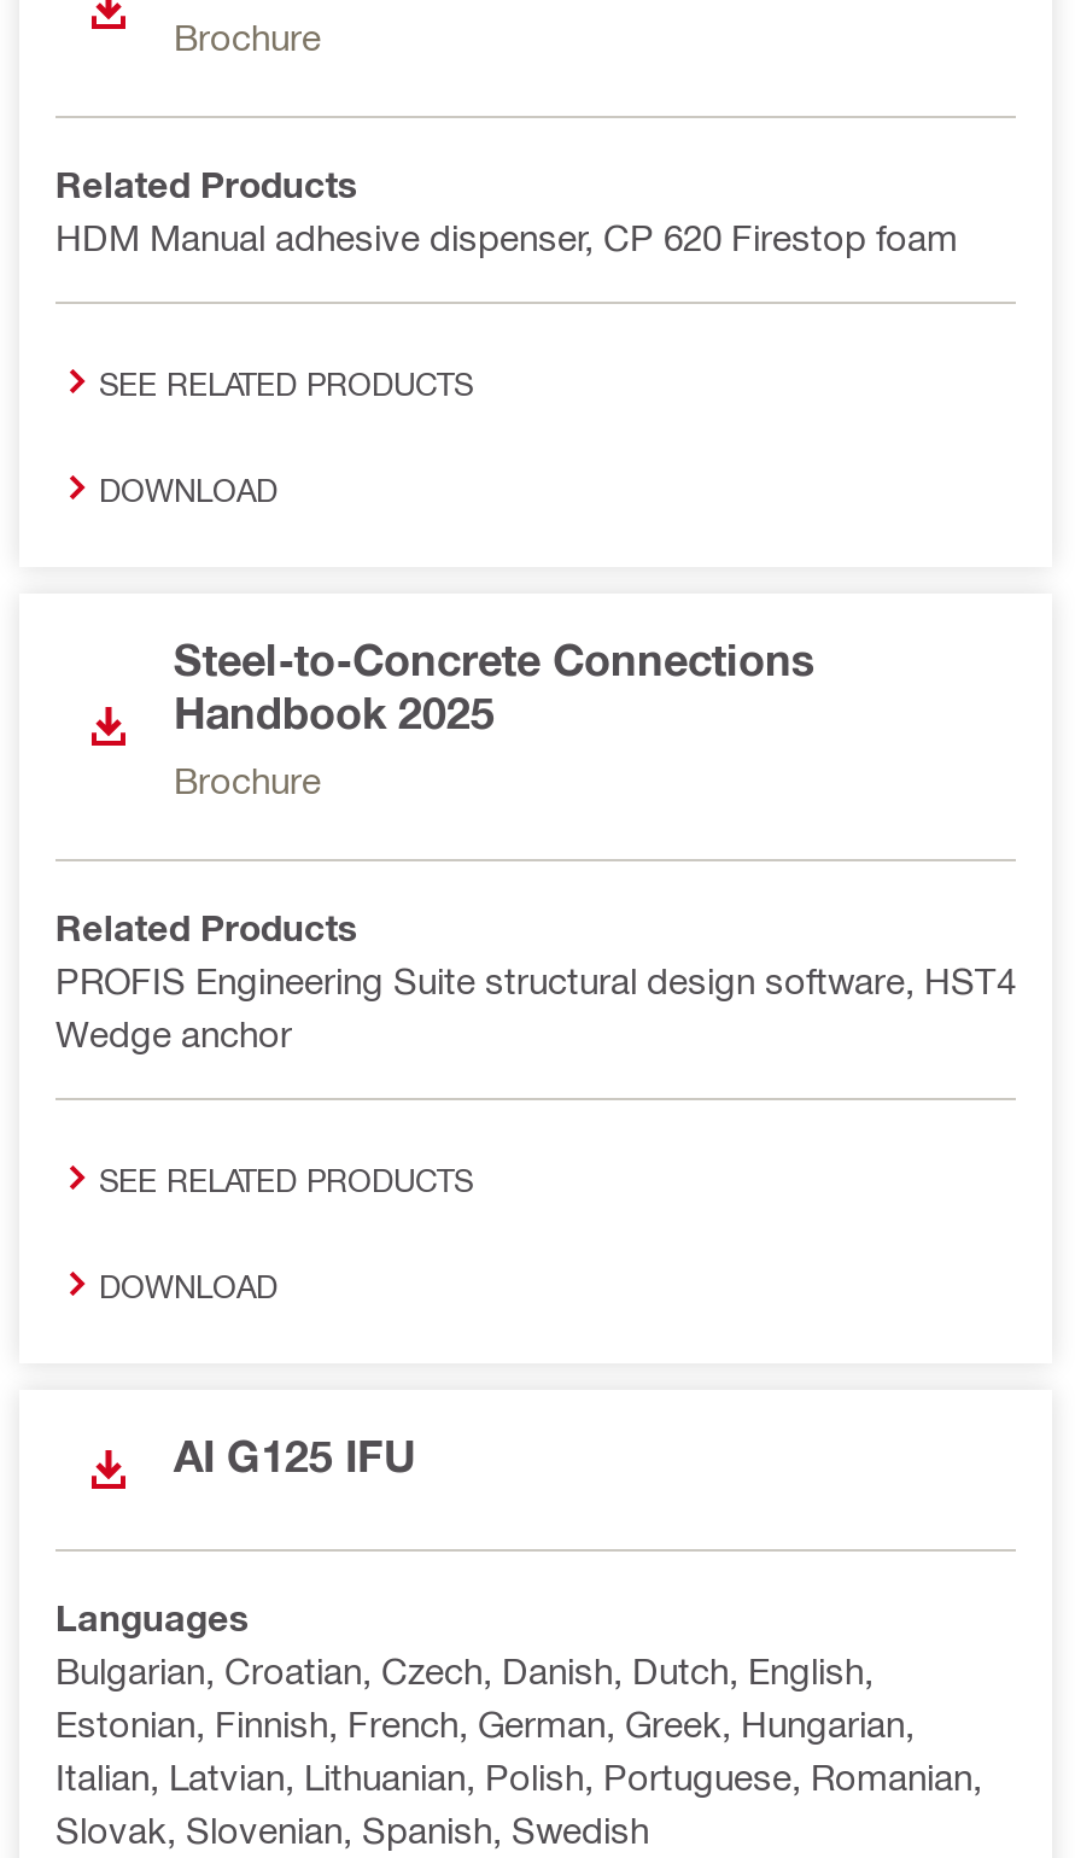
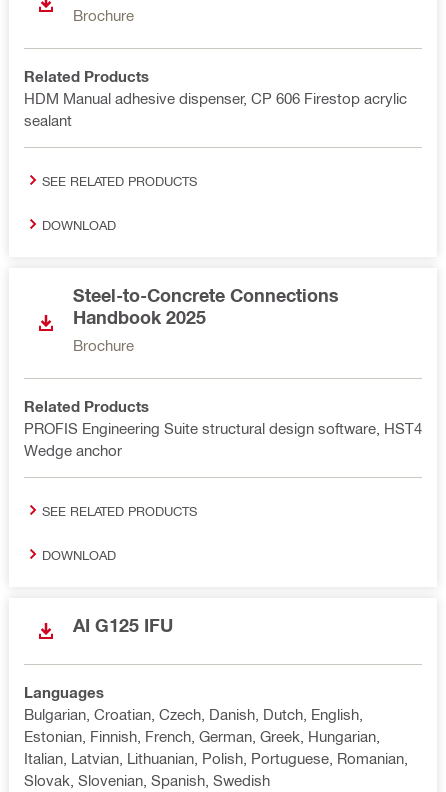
[55,215,958,258] HDM Manual adhesive dispenser, CP 620 Firestop foam -> [24,89,407,129] HDM Manual adhesive dispenser, CP 606 Firestop acrylic | sealant

